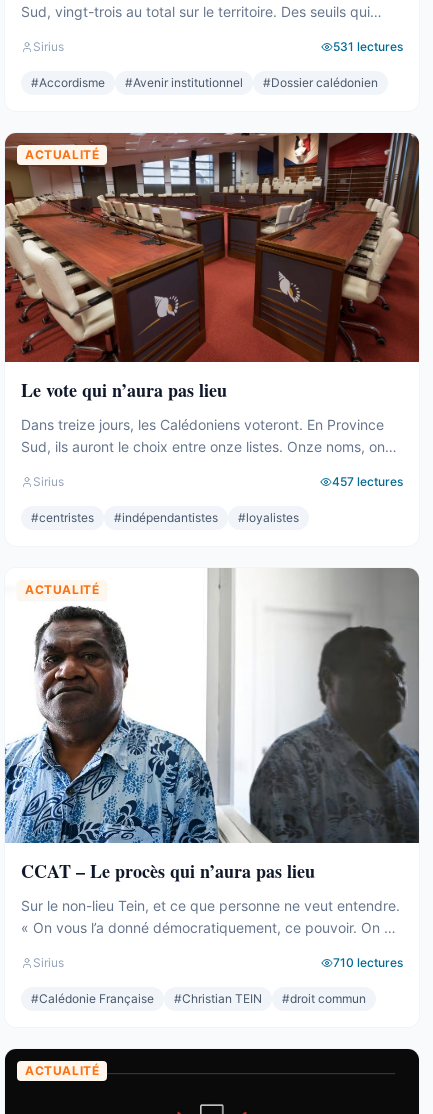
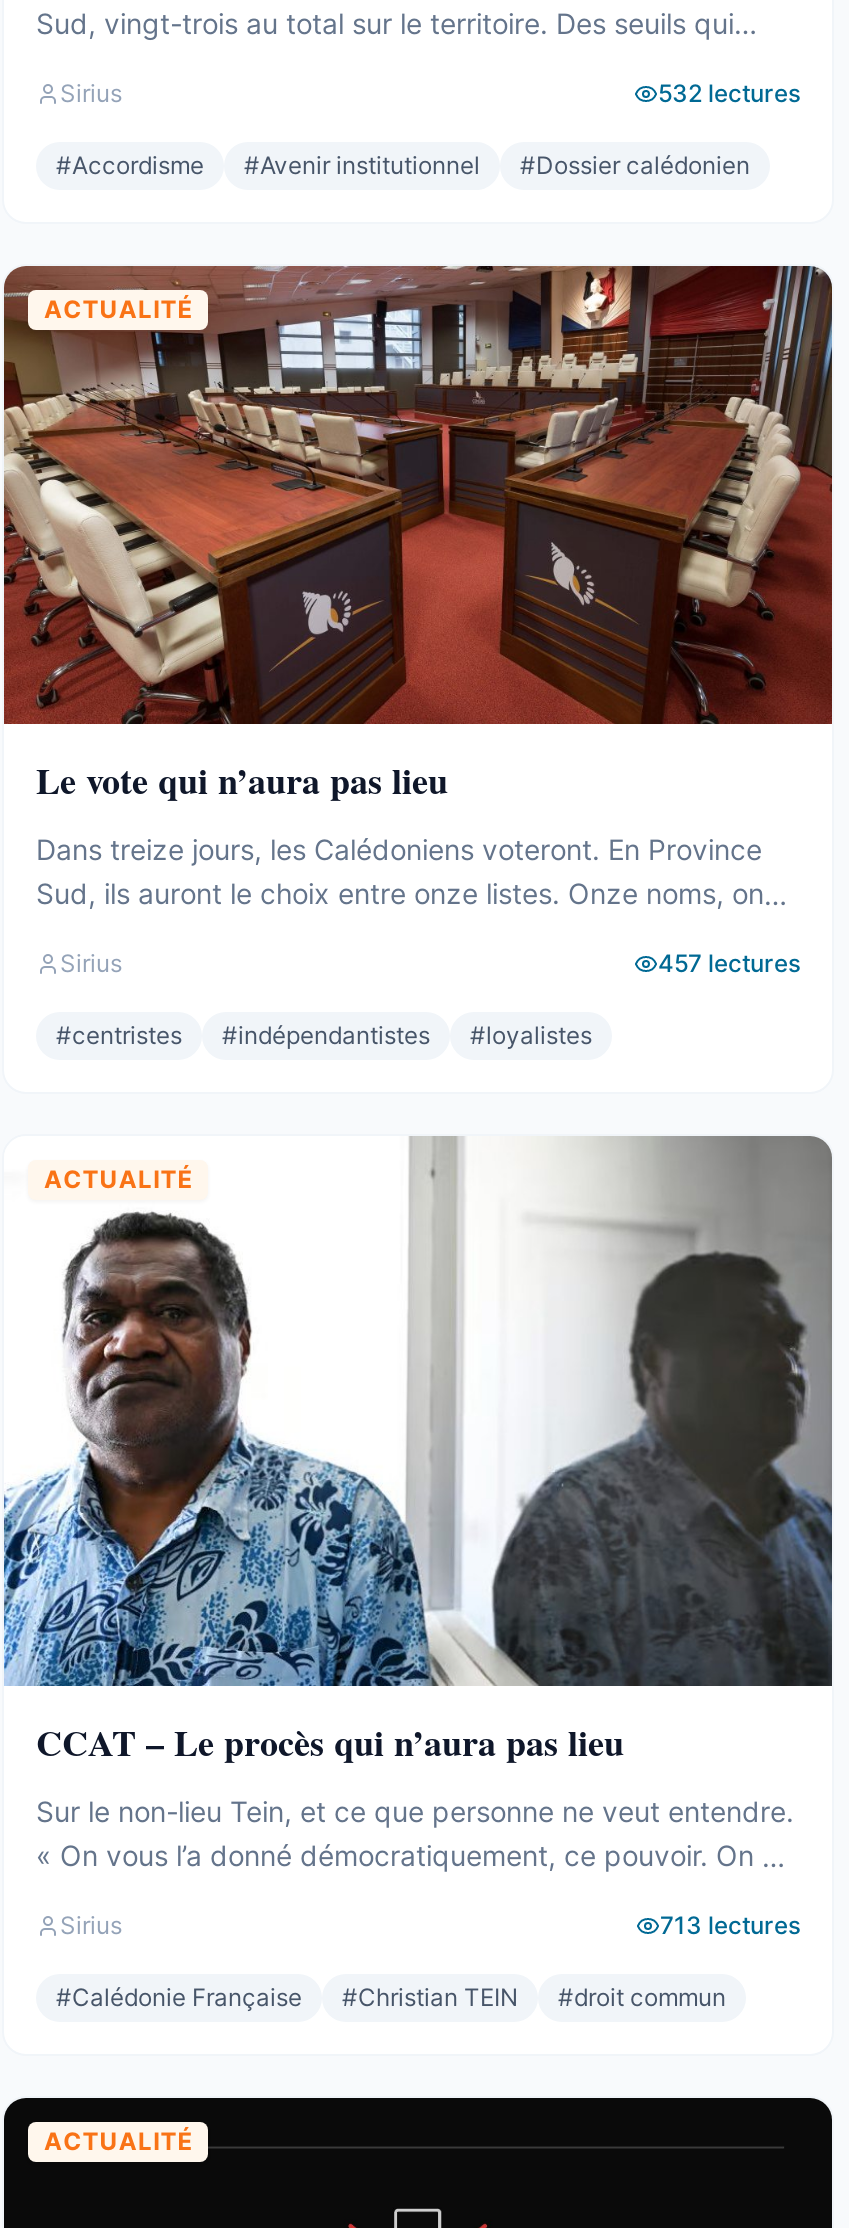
[333,39,403,54] 531 lectures -> [658,78,800,108] 532 lectures
[333,955,403,970] 710 lectures -> [660,1911,800,1941] 713 lectures

